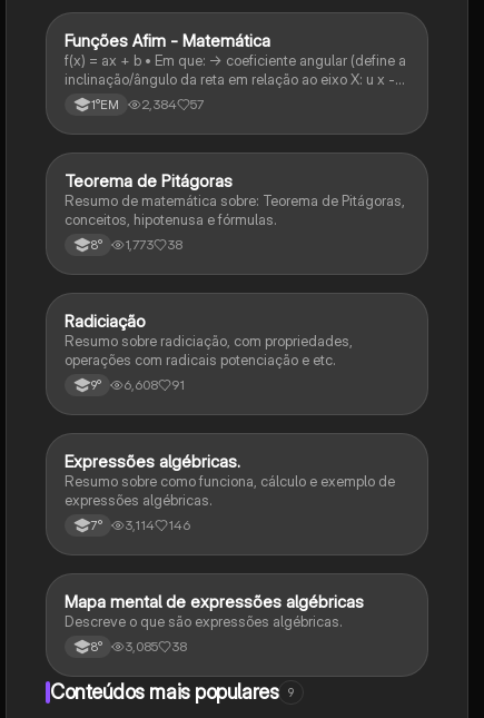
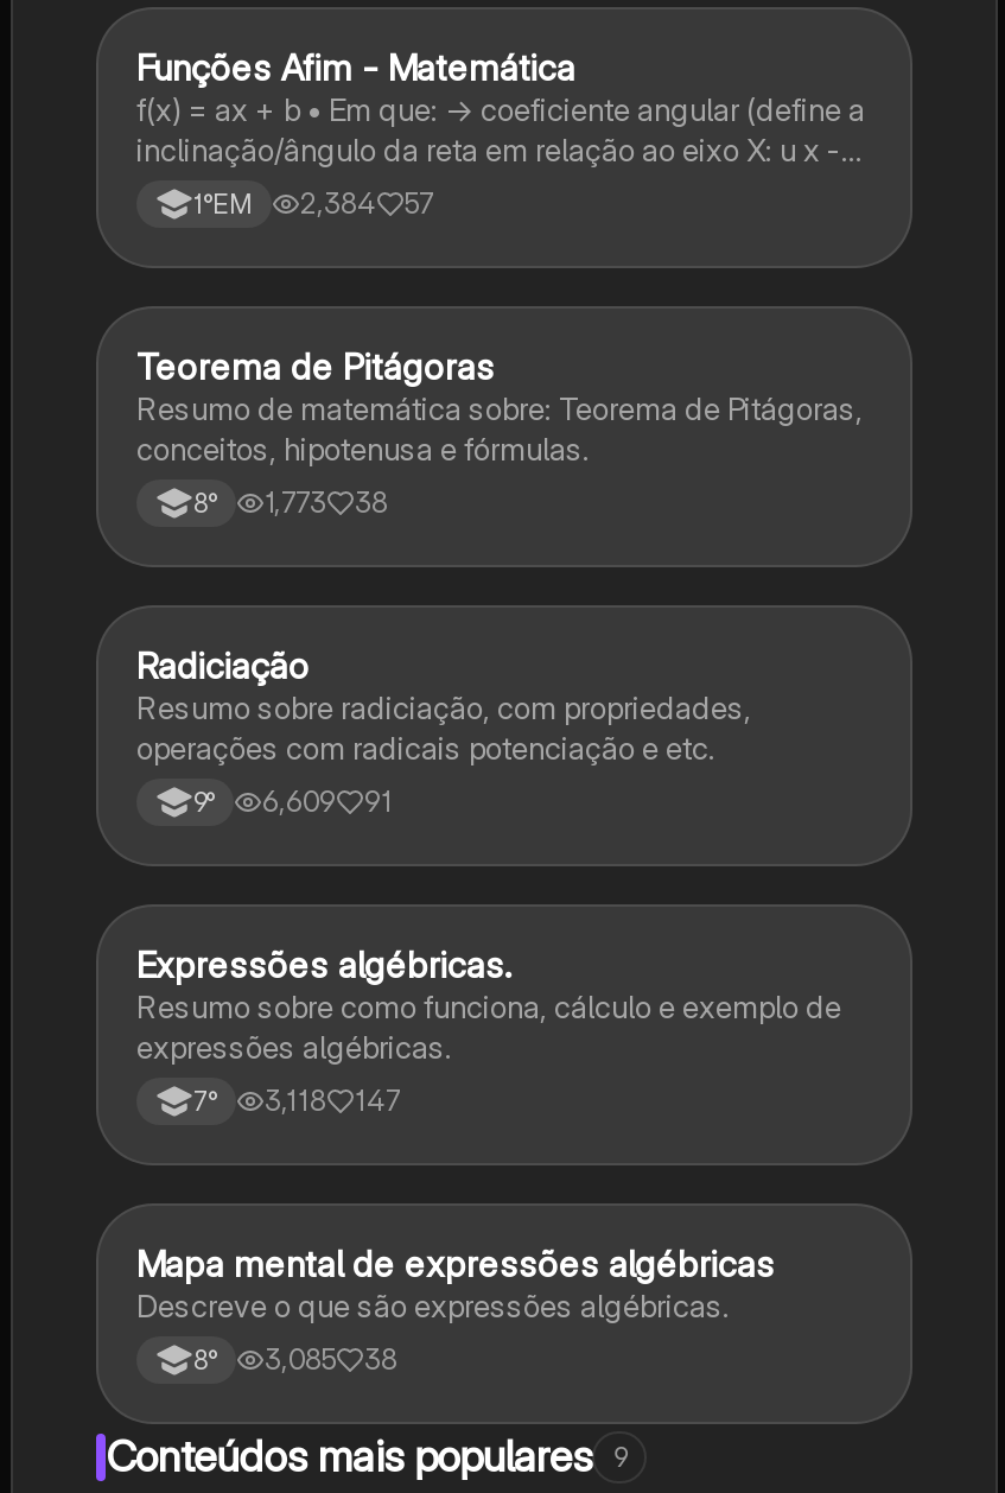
[91,376,185,393] 9° 6,608 91 -> [193,783,393,819] 9° 6,609 91
[125,516,155,533] 3,114 -> [265,1082,326,1118] 3,118
[168,516,190,533] 146 -> [355,1082,400,1118] 147

